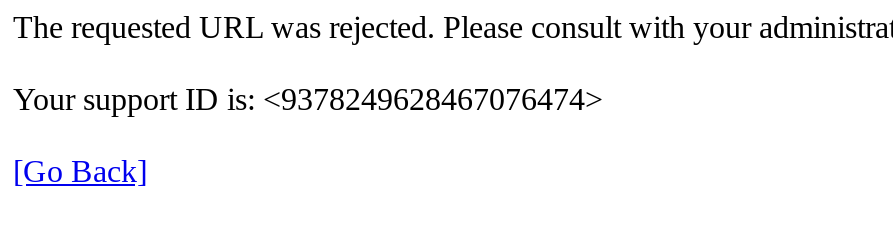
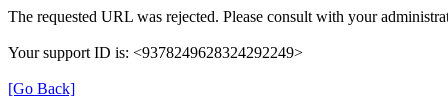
[13,82,603,116] Your support ID is: <9378249628467076474> -> [8,44,303,61] Your support ID is: <9378249628324292249>

